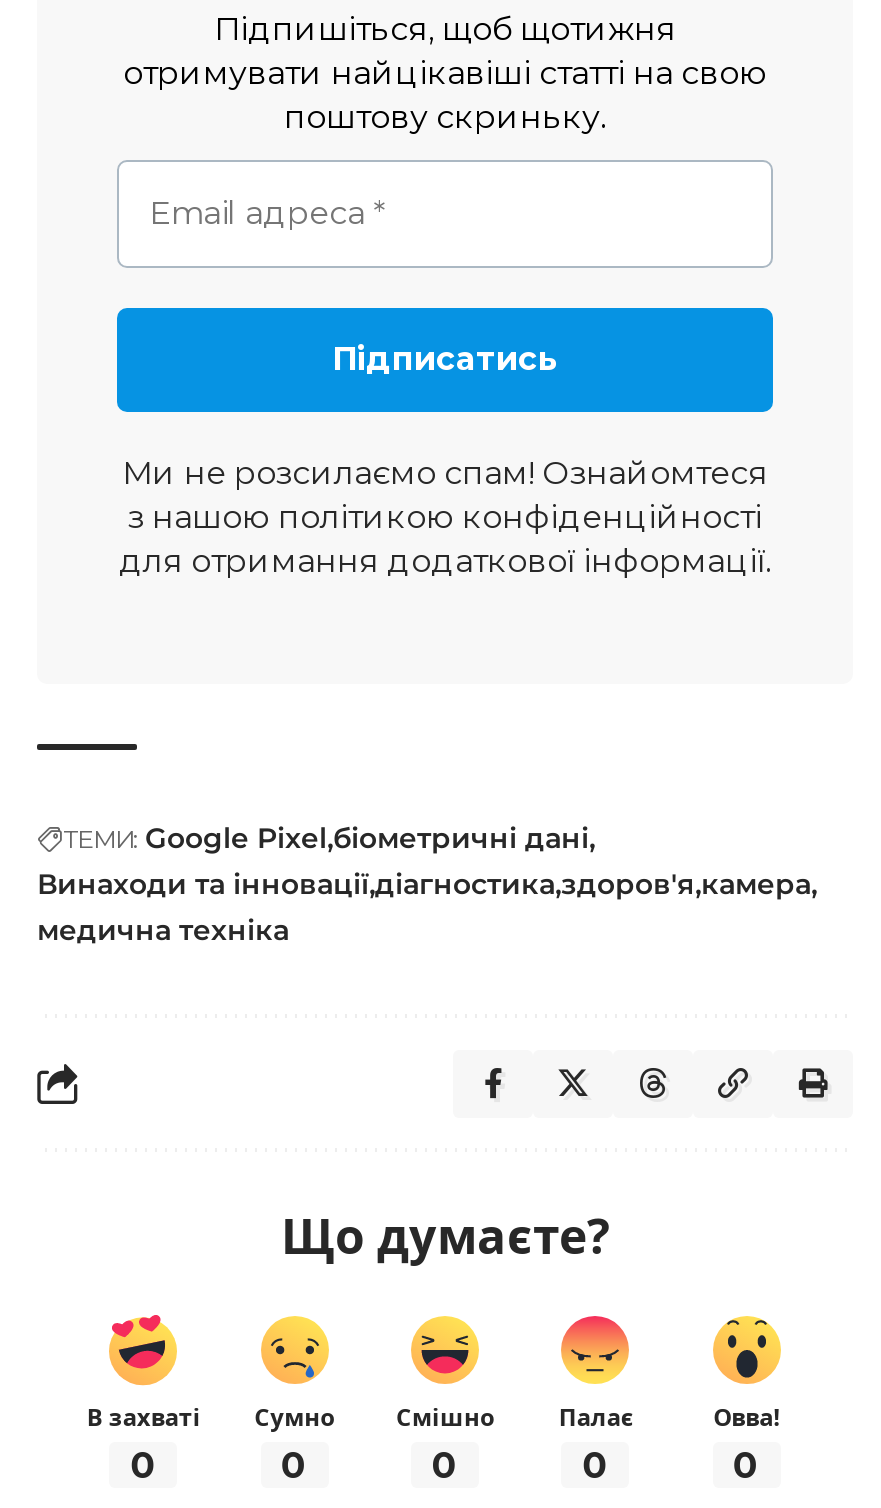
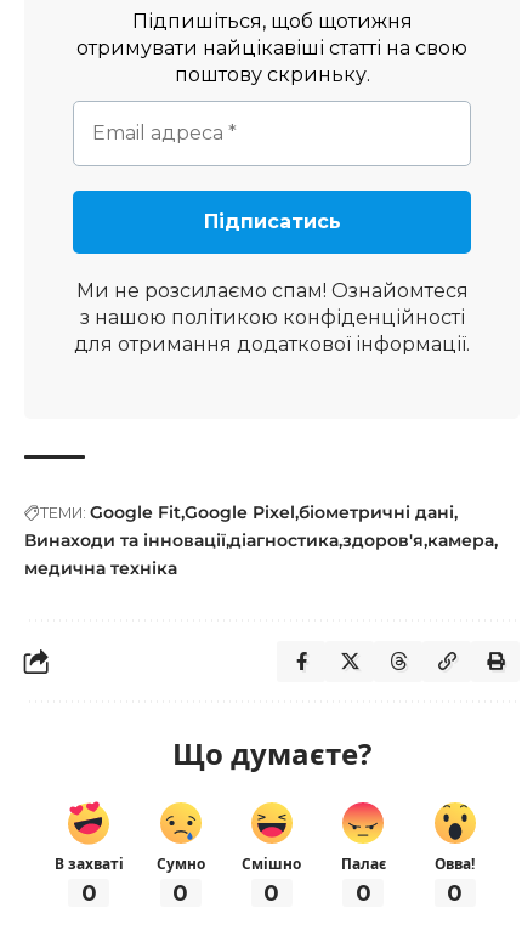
[63,821,589,857] ТЕМИ: Google Pixel біометричні дані -> [40,502,454,524] ТЕМИ: Google Fit Google Pixel біометричні дані

